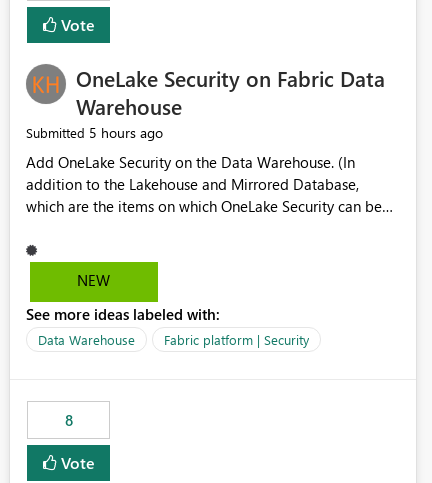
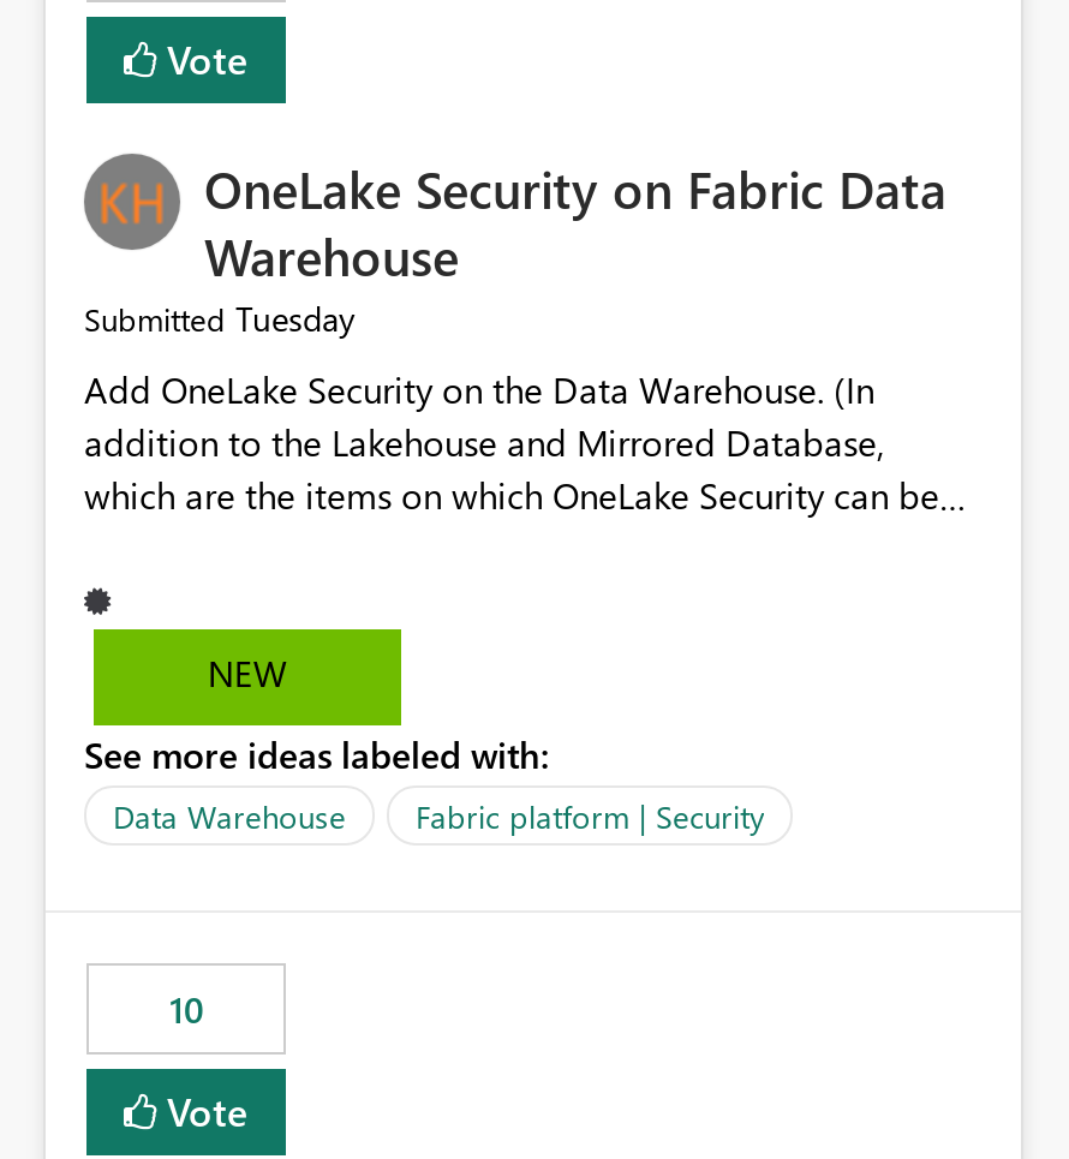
[26,123,163,142] Submitted 5 hours ago -> [84,296,356,342] Submitted Tuesday
[64,410,72,430] 8 -> [169,986,203,1034] 10

